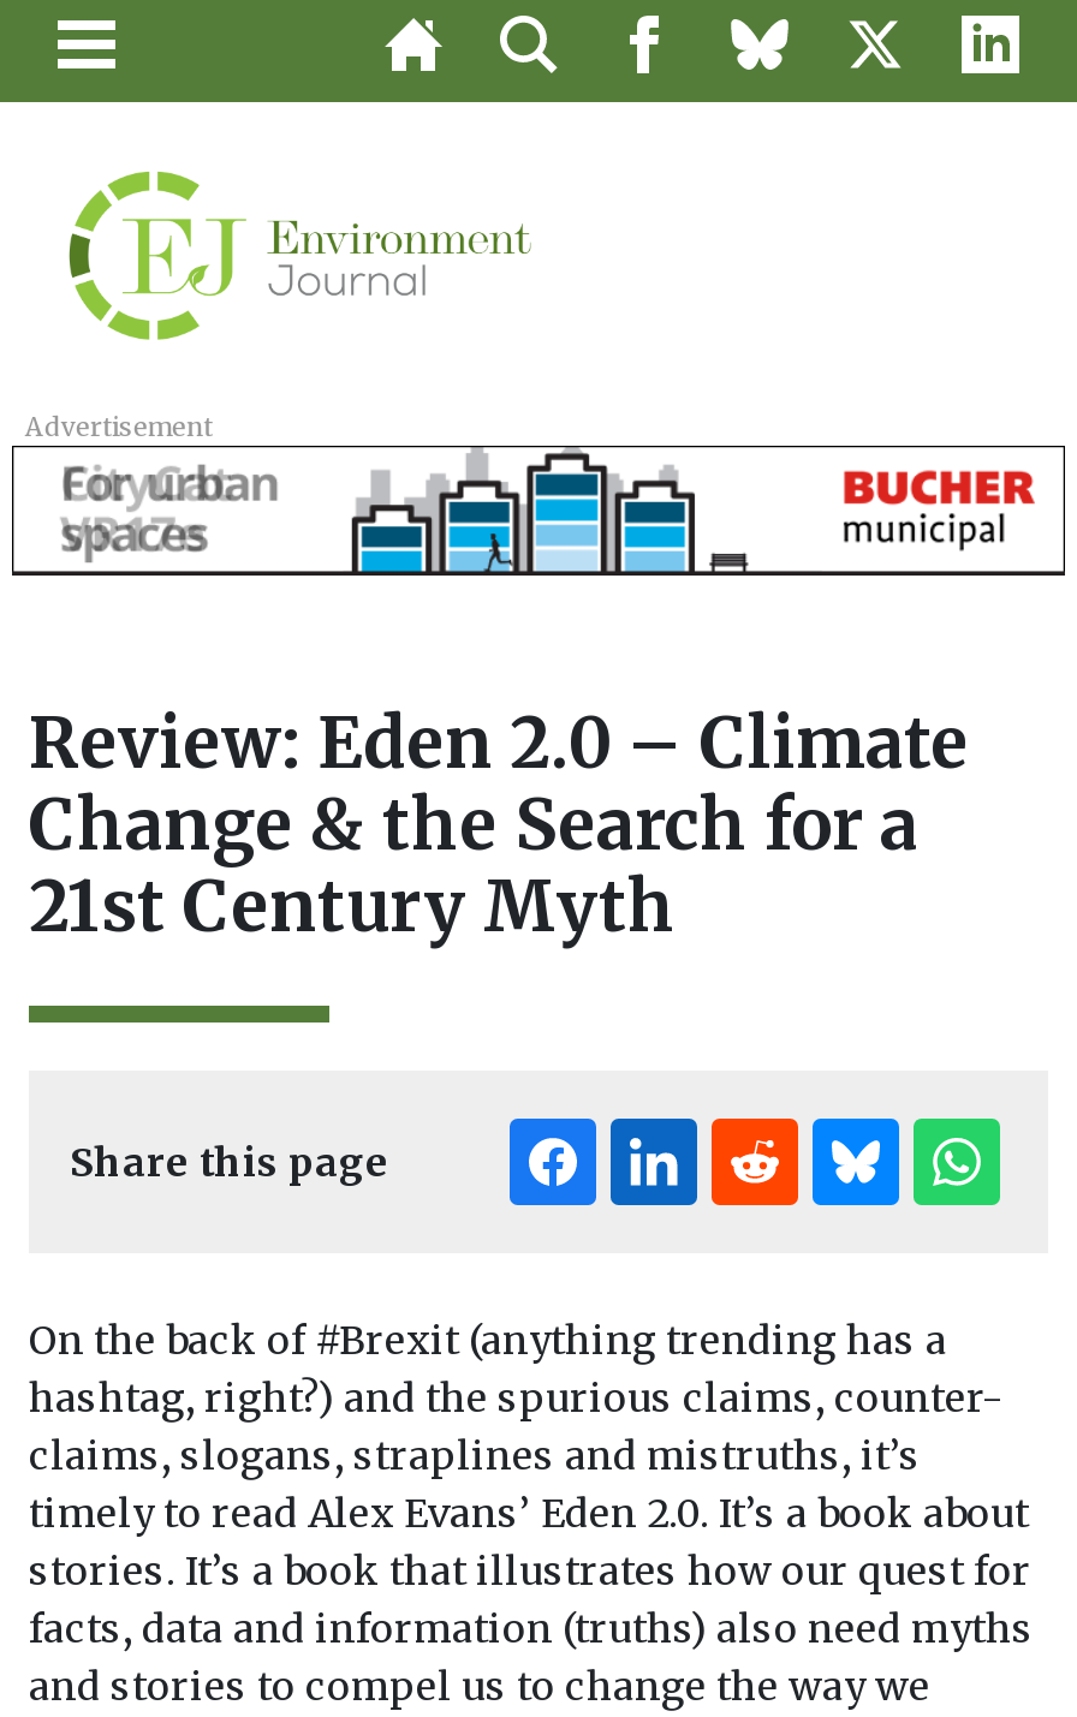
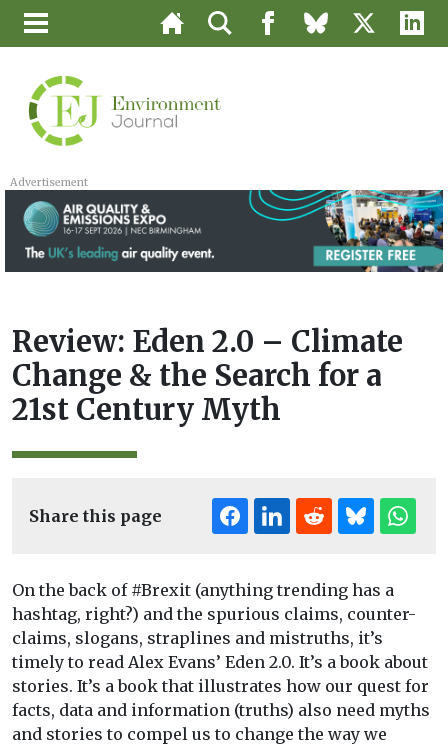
[12,443,1067,578] [image] -> [5,189,444,273] [image]

